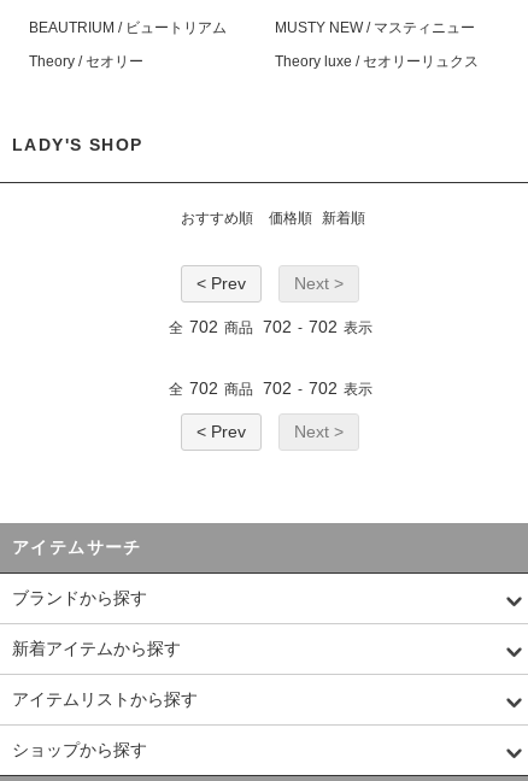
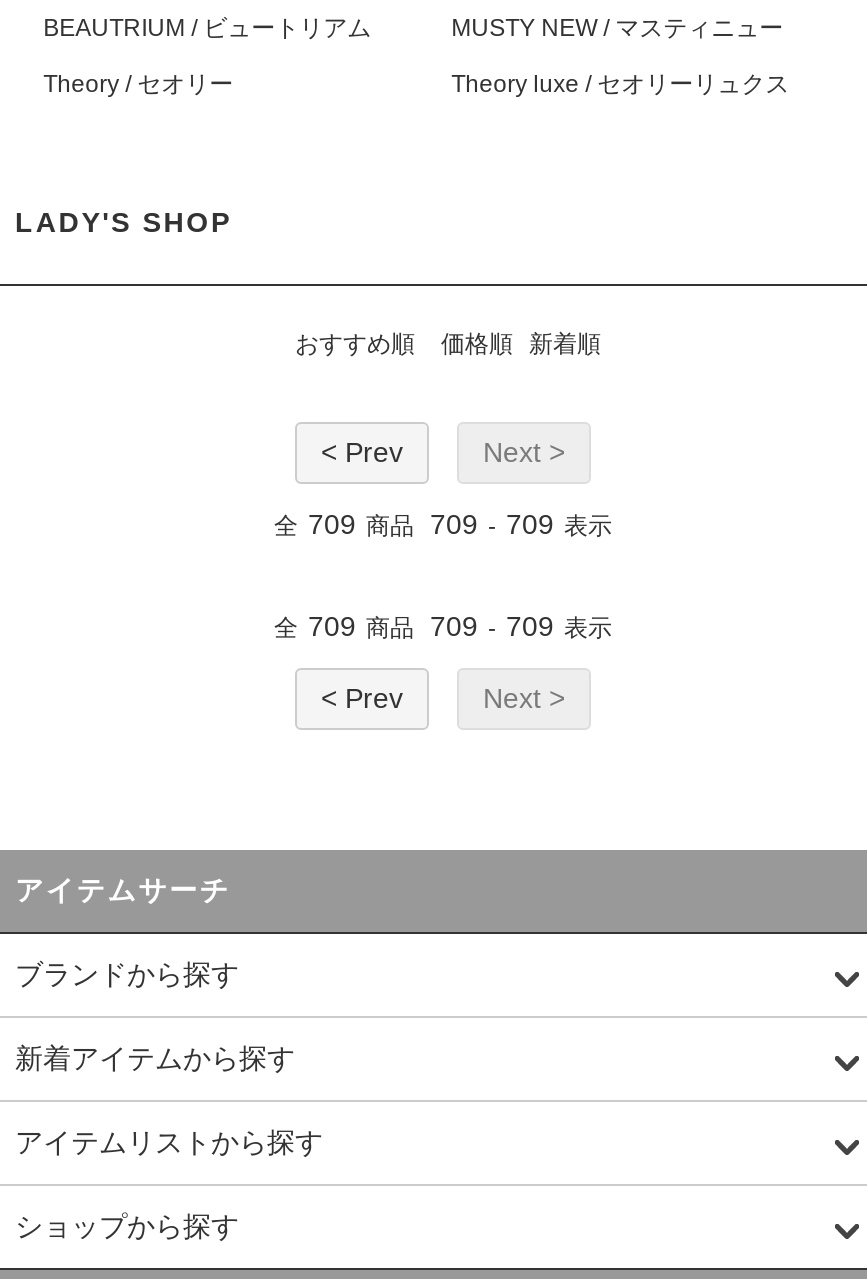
[168,317,372,336] 全 702 商品 702 - 702 表示 -> [274,508,612,540] 全 709 商品 709 - 709 表示
[168,378,372,398] 全 702 商品 702 - 702 表示 -> [274,610,612,642] 全 709 商品 709 - 709 表示

